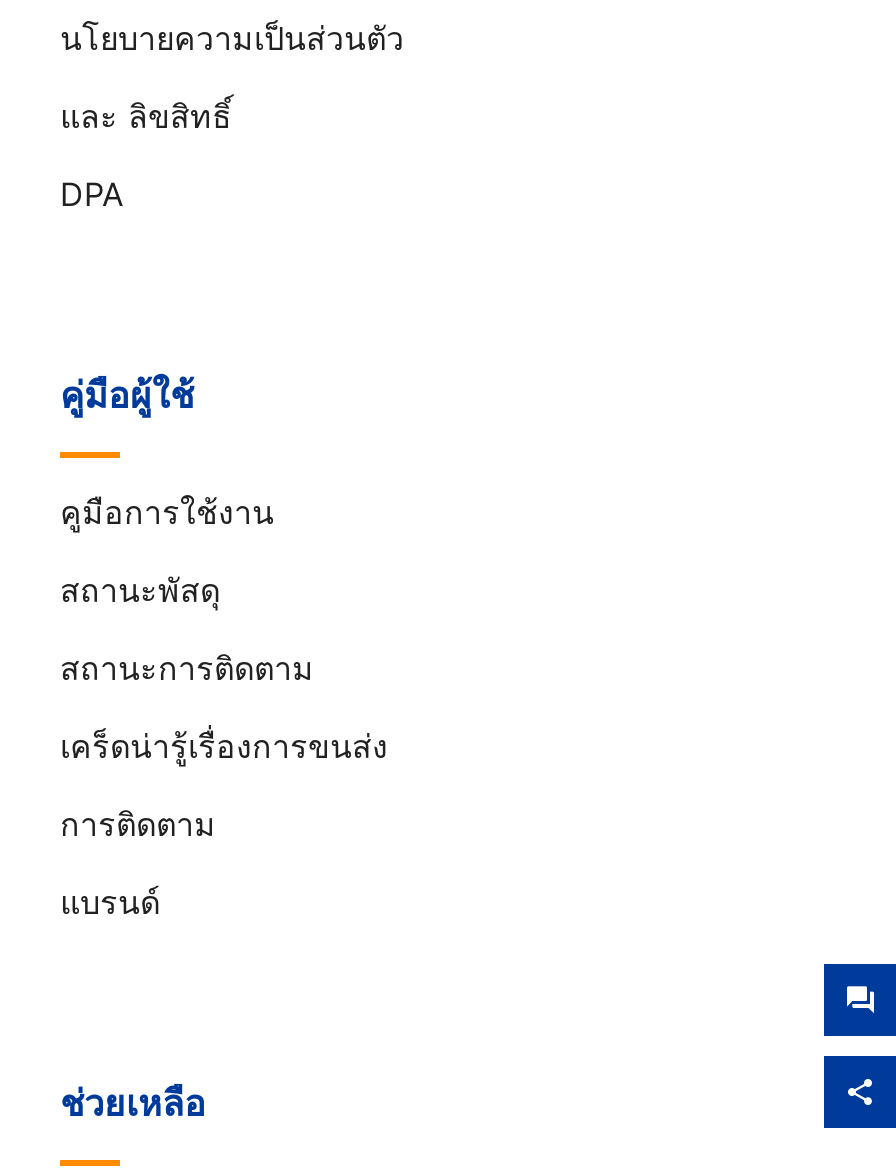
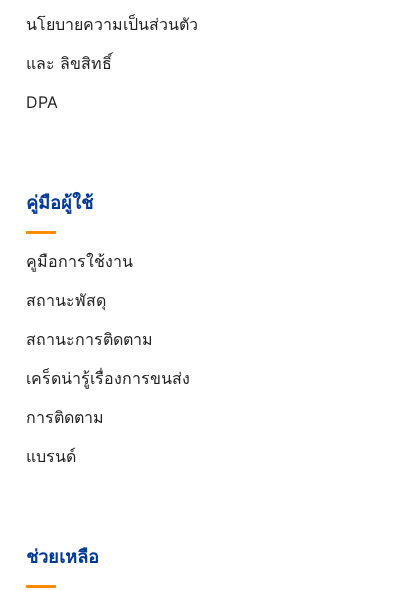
[822,962,890,1038] [image] -> none
[822,1054,890,1130] [image] -> none

